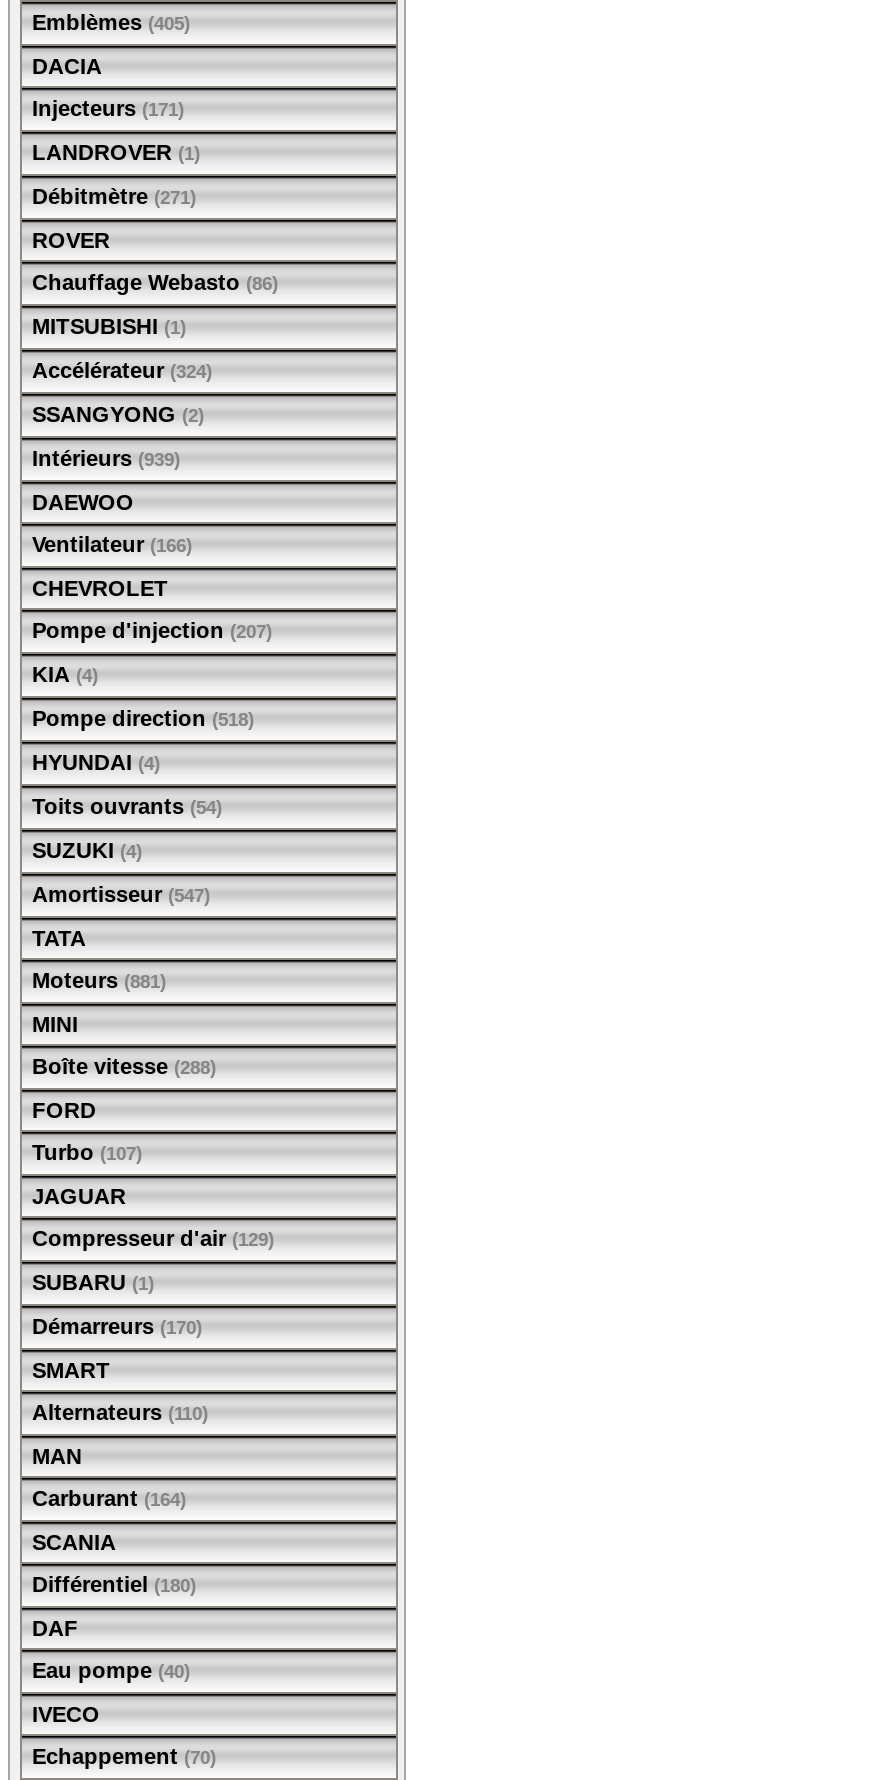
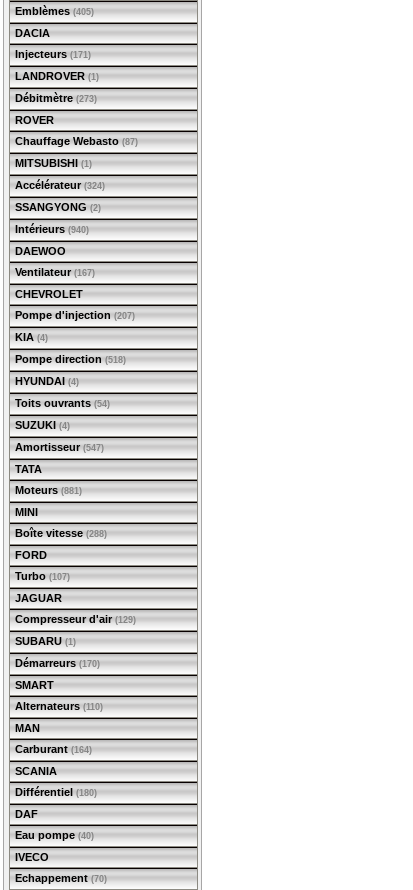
[32,184,196,208] Débitmètre (271) -> [15,92,97,104] Débitmètre (273)
[32,270,278,294] Chauffage Webasto (86) -> [15,135,138,147] Chauffage Webasto (87)
[32,446,180,470] Intérieurs (939) -> [15,223,89,235] Intérieurs (940)
[32,532,192,556] Ventilateur (166) -> [15,266,95,278] Ventilateur (167)

